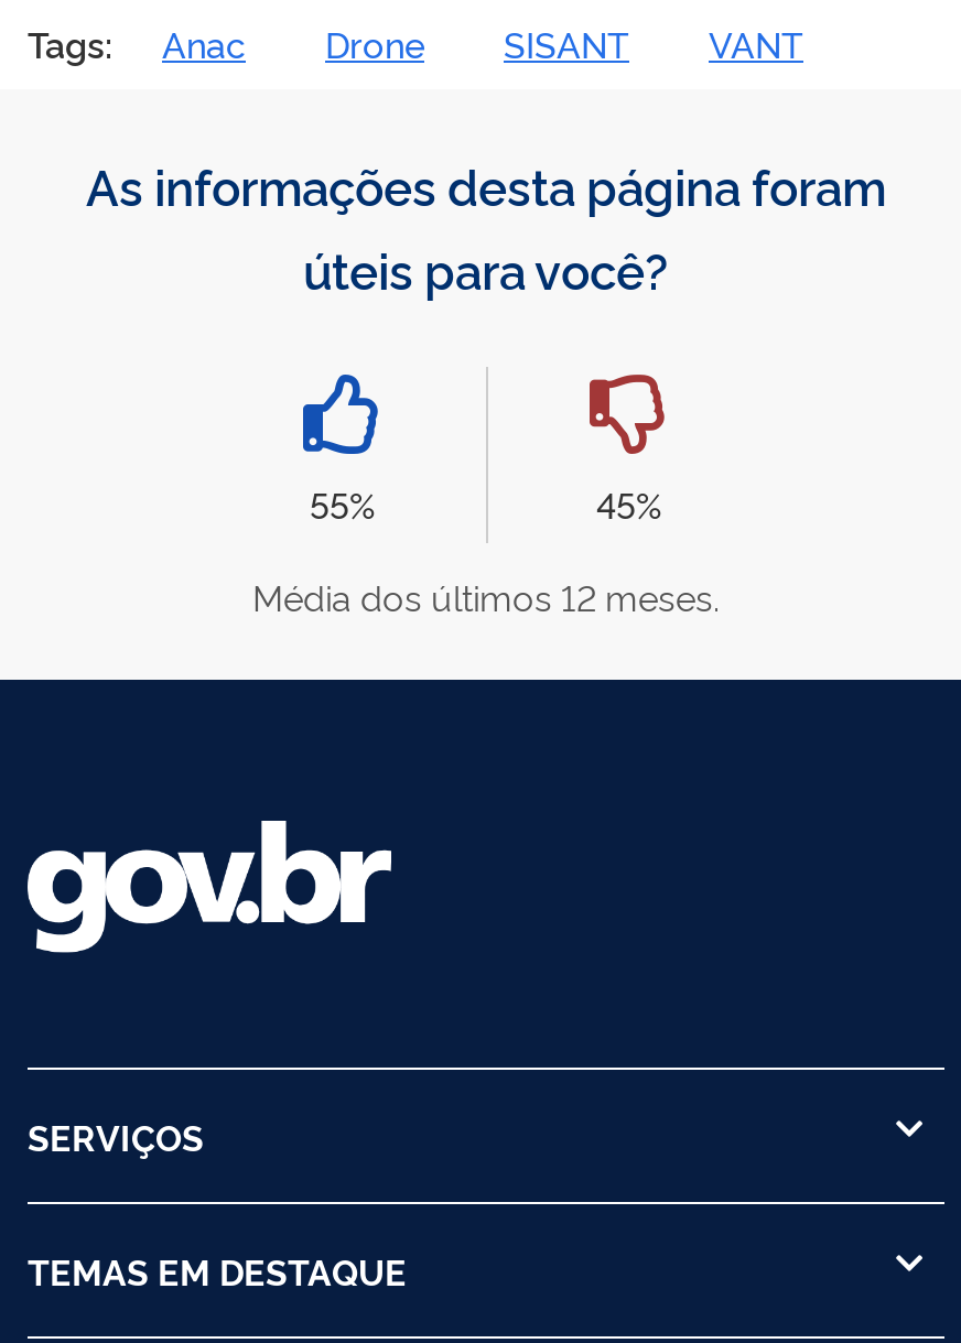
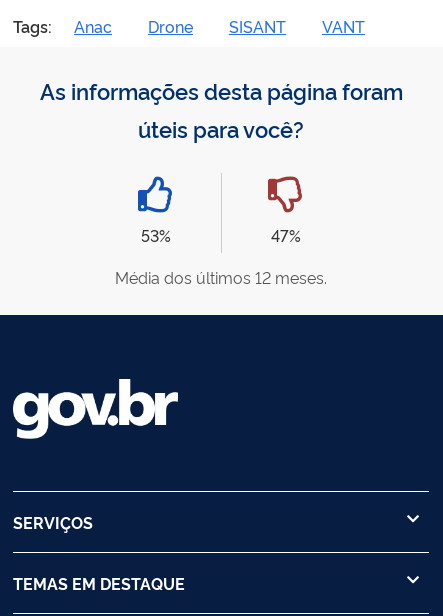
[310,479,376,528] 55% -> [141,224,171,246] 53%
[596,479,662,528] 45% -> [271,224,301,246] 47%

